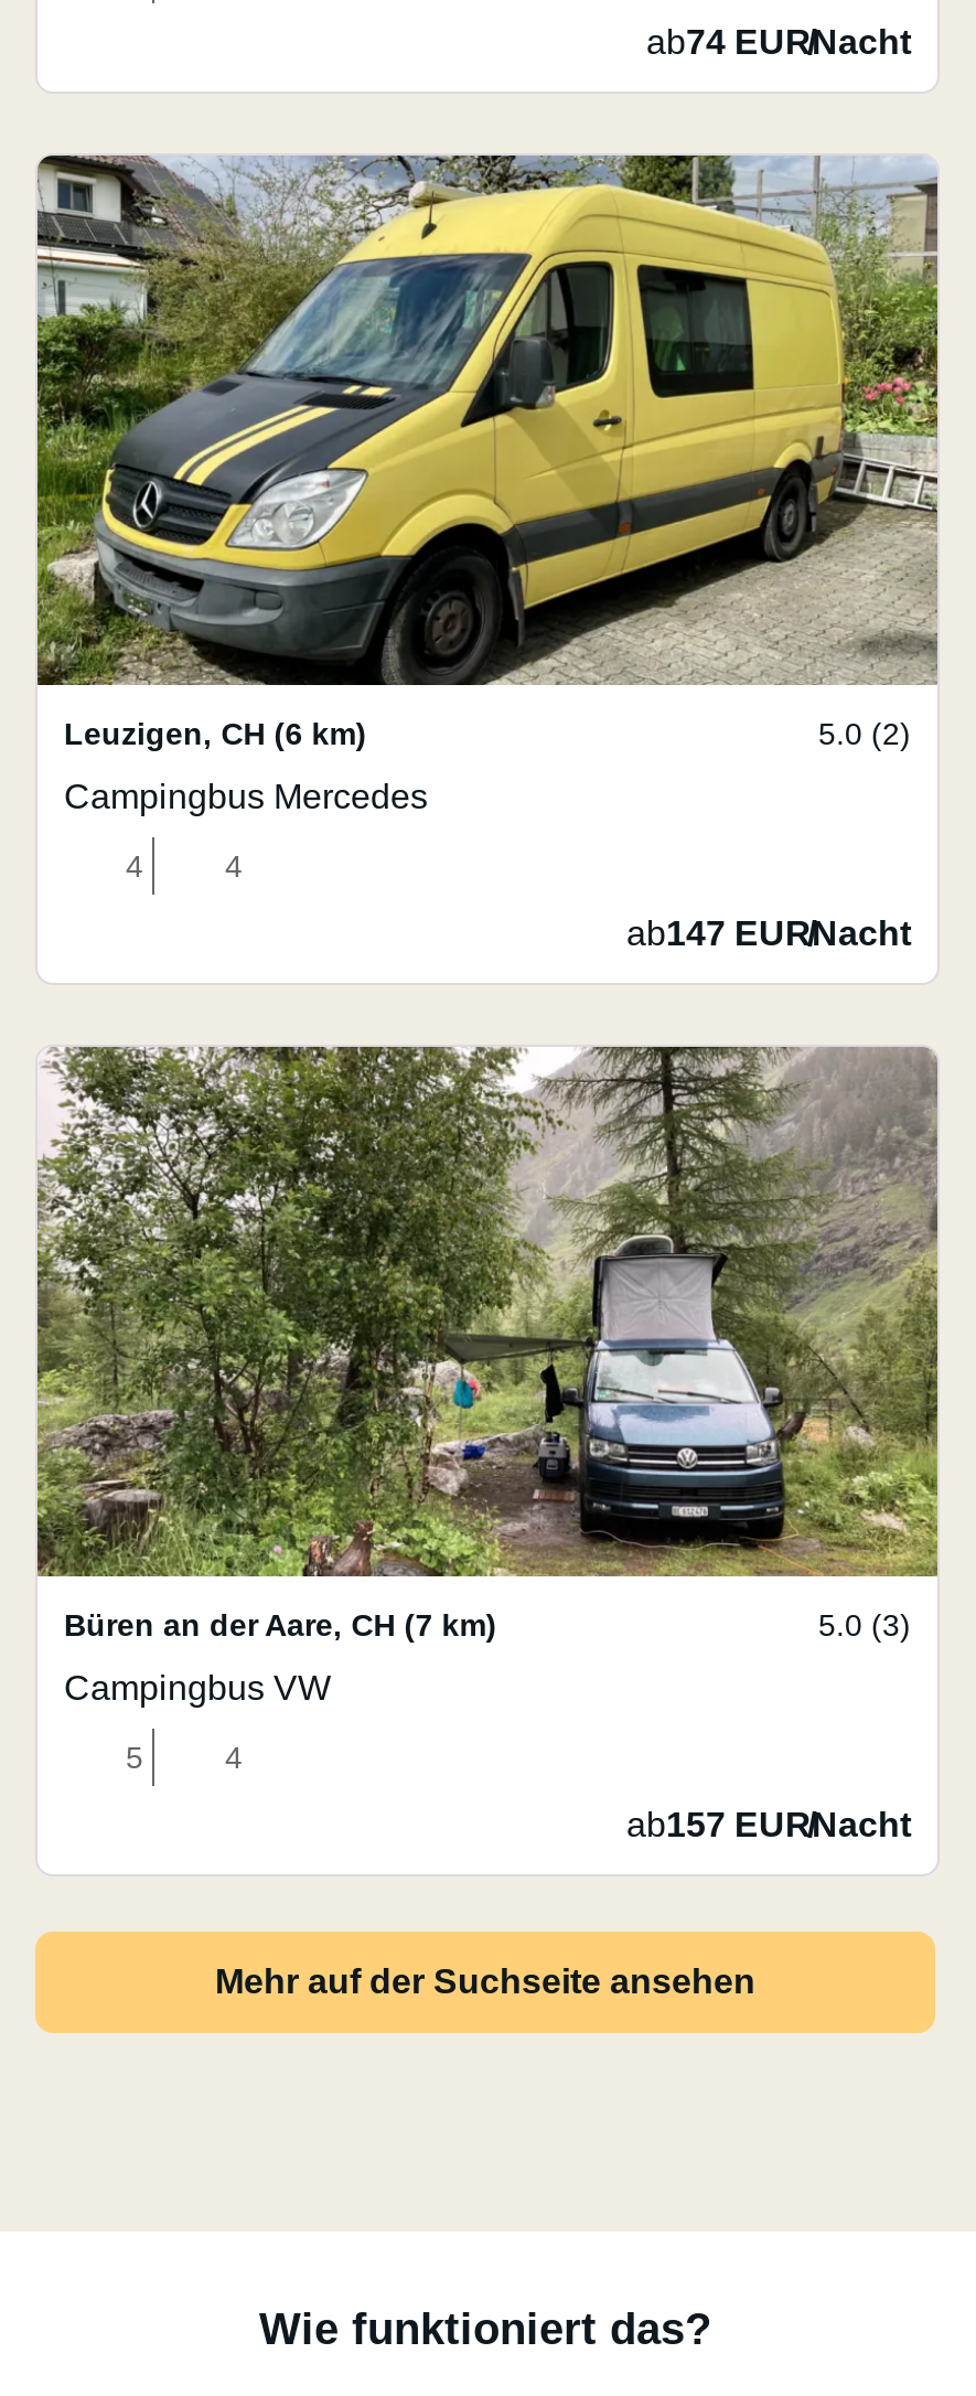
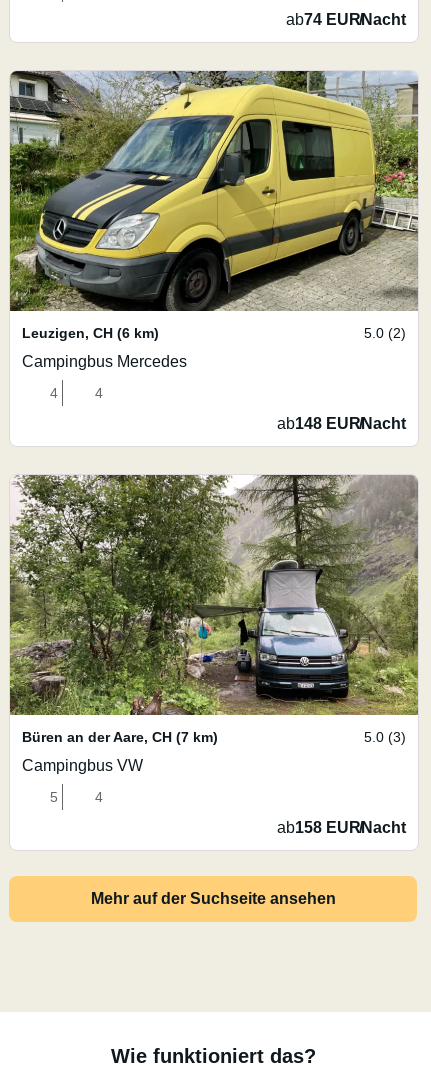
[626,914,911,952] ab147 EUR/Nacht -> [277,415,406,432] ab148 EUR/Nacht
[626,1806,911,1843] ab157 EUR/Nacht -> [277,819,406,836] ab158 EUR/Nacht

